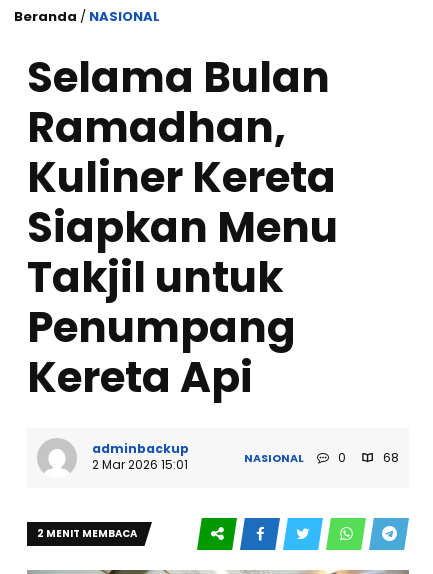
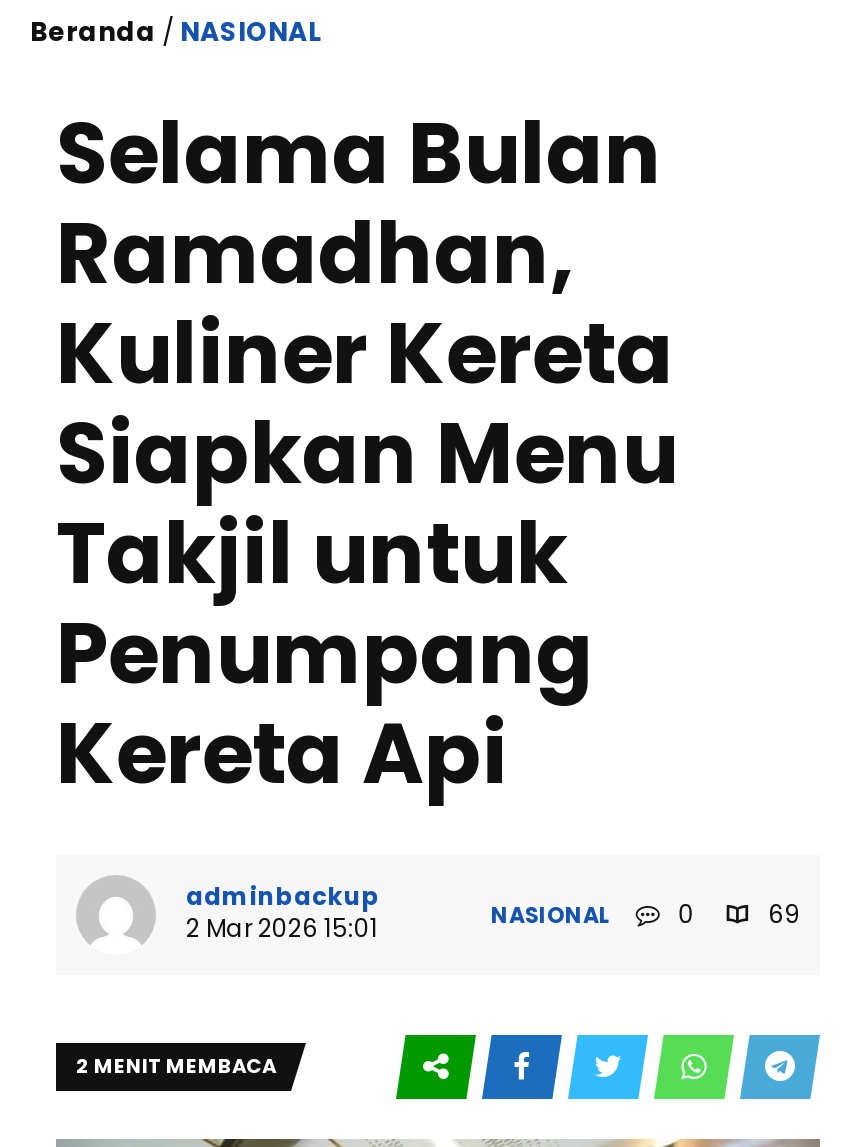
[244,449,399,466] NASIONAL 0 68 -> [491,897,800,931] NASIONAL 0 69

